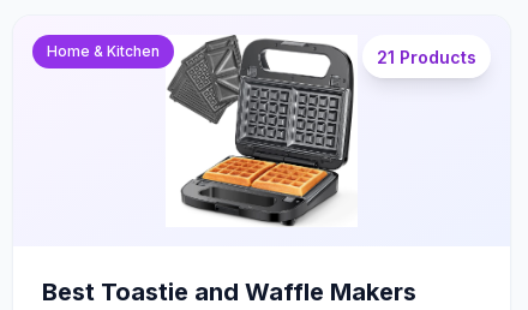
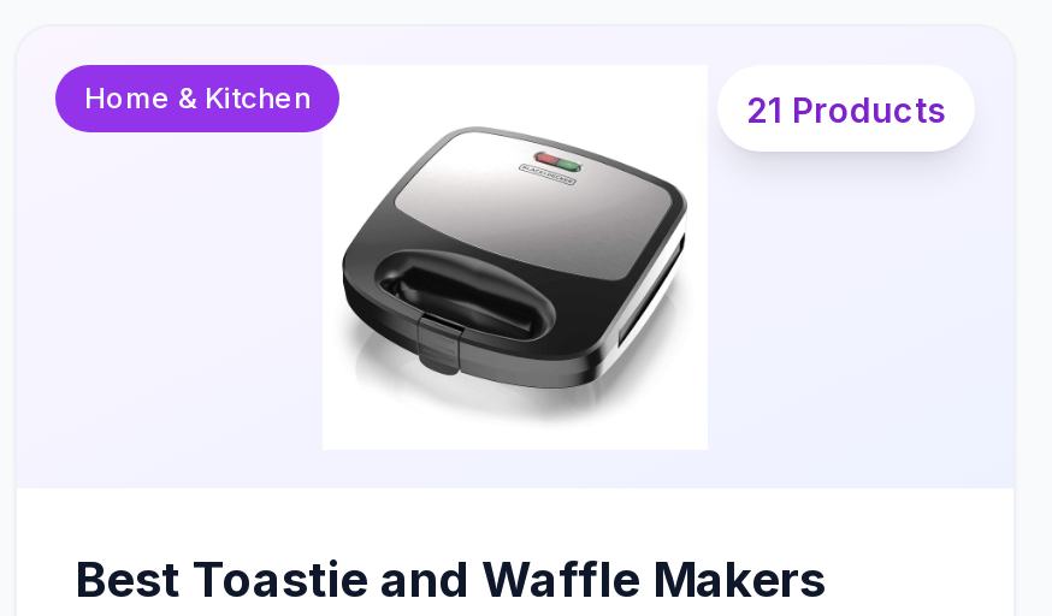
[167,34,355,227] [image] -> [327,65,701,450] [image]

